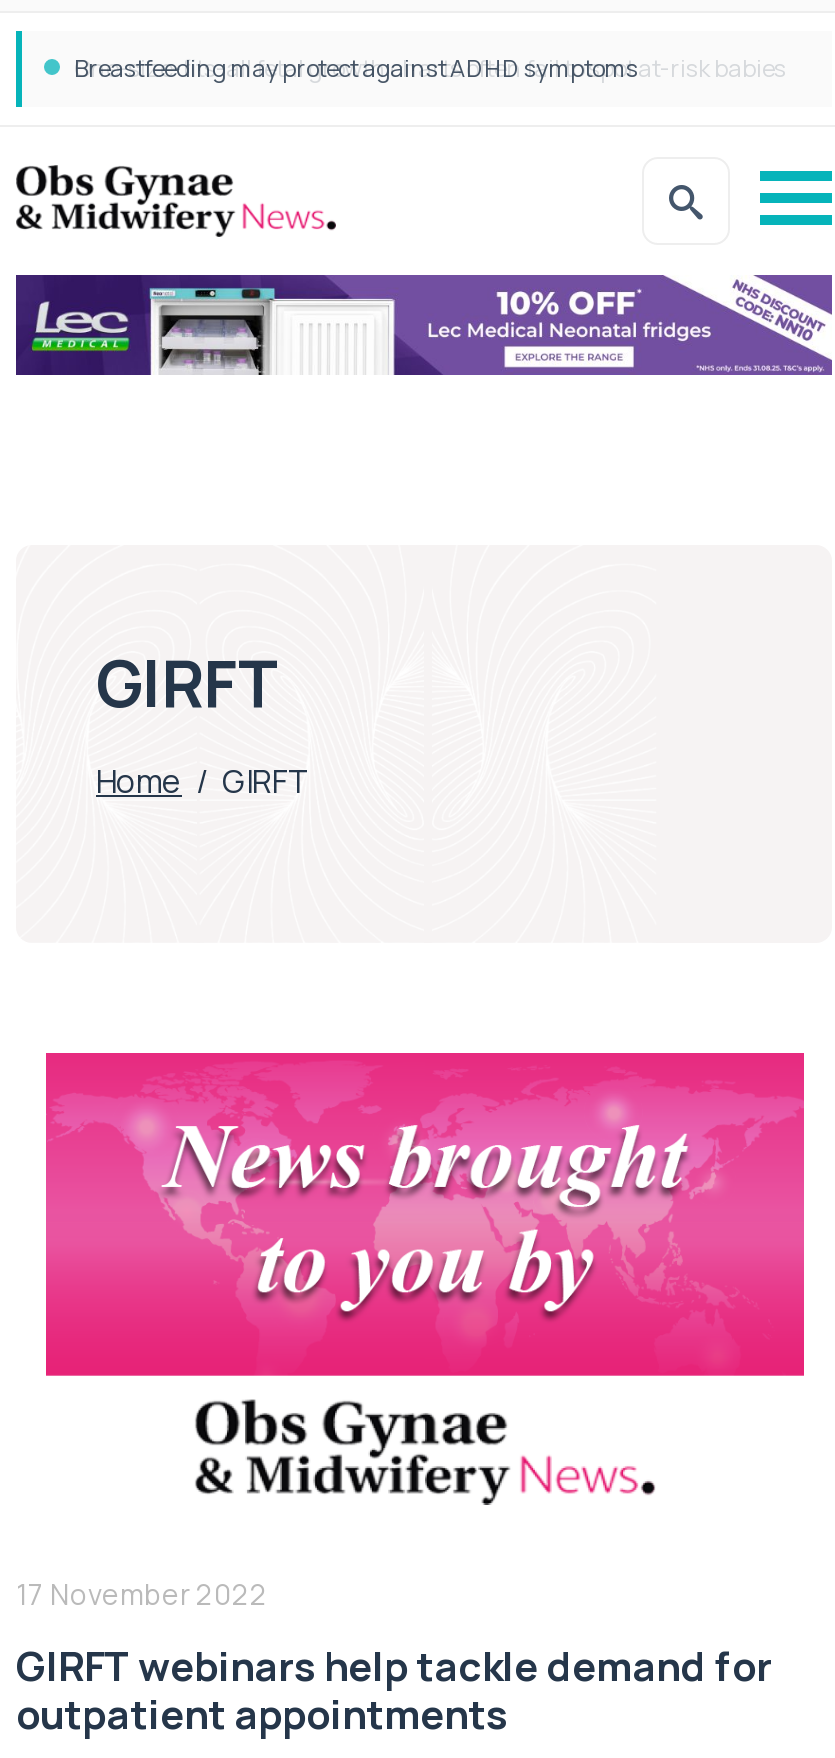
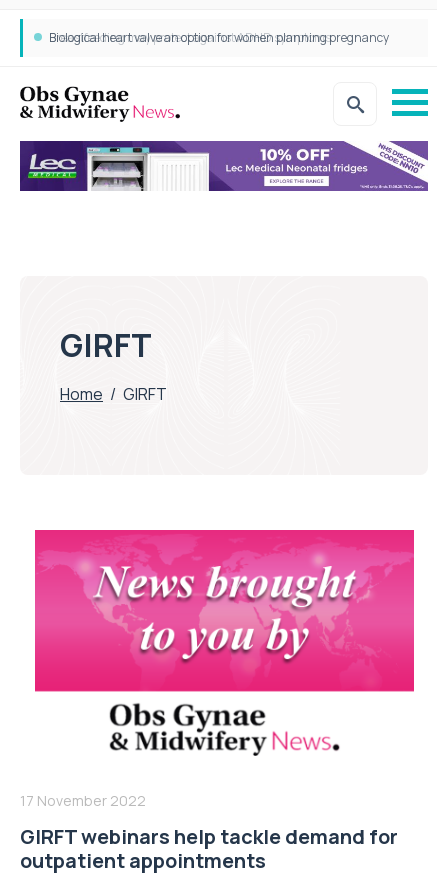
[74,51,638,85] Breastfeeding may protect against ADHD symptoms -> [49,29,389,46] Biological heart valve an option for women planning pregnancy

